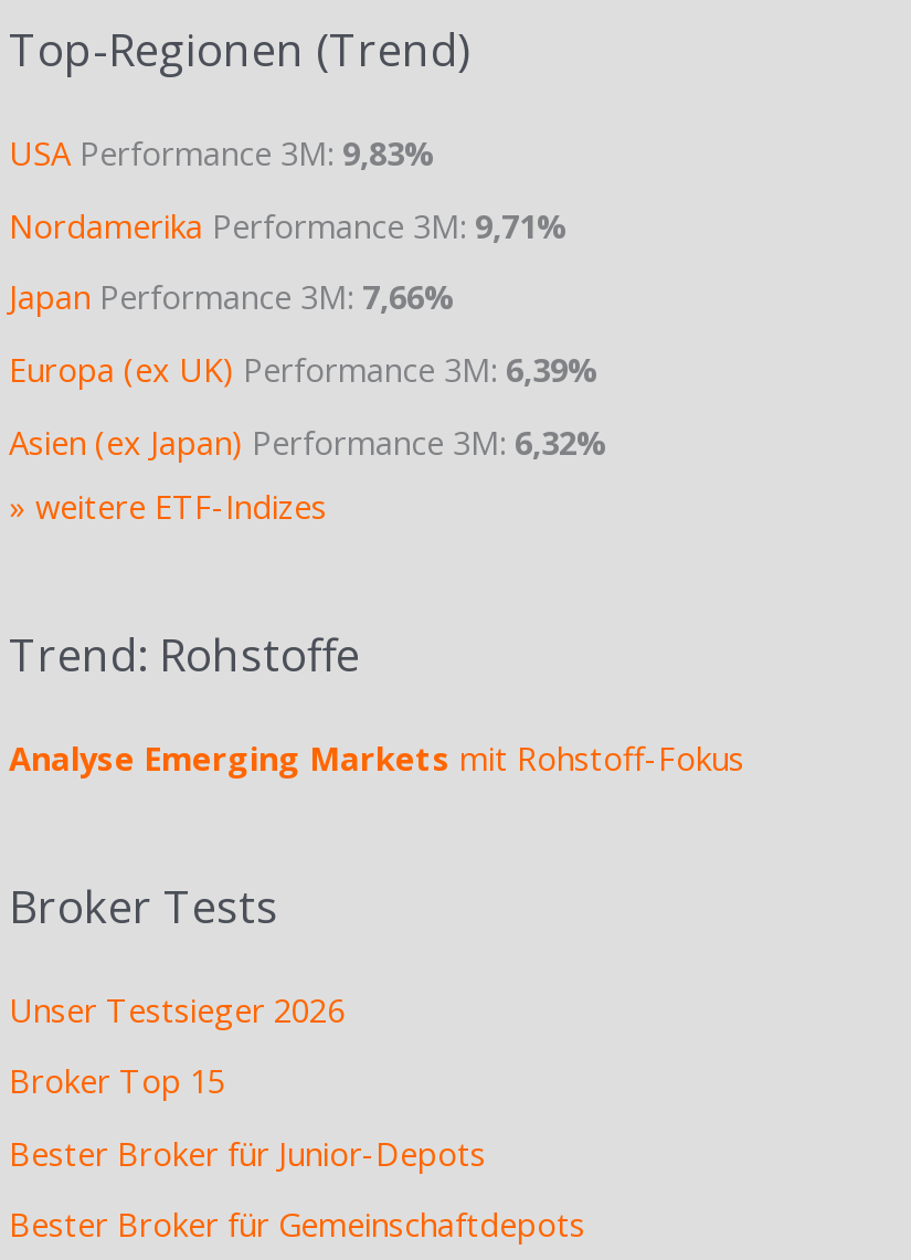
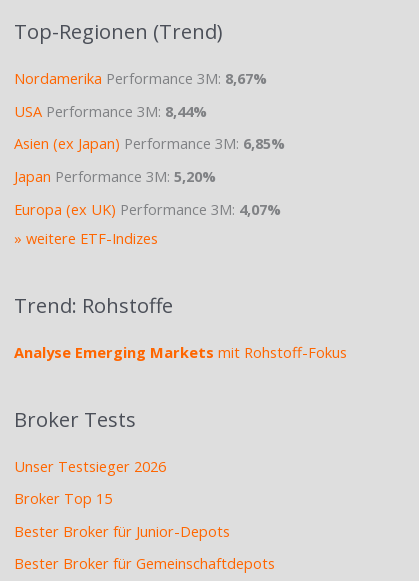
[9,131,435,175] USA Performance 3M: 9,83% -> [14,68,267,88] Nordamerika Performance 3M: 8,67%
[9,203,568,247] Nordamerika Performance 3M: 9,71% -> [14,101,207,121] USA Performance 3M: 8,44%
[9,275,455,319] Japan Performance 3M: 7,66% -> [14,133,285,153] Asien (ex Japan) Performance 3M: 6,85%
[9,347,598,391] Europa (ex UK) Performance 3M: 6,39% -> [14,166,216,186] Japan Performance 3M: 5,20%
[9,419,607,463] Asien (ex Japan) Performance 3M: 6,32% -> [14,199,281,219] Europa (ex UK) Performance 3M: 4,07%

